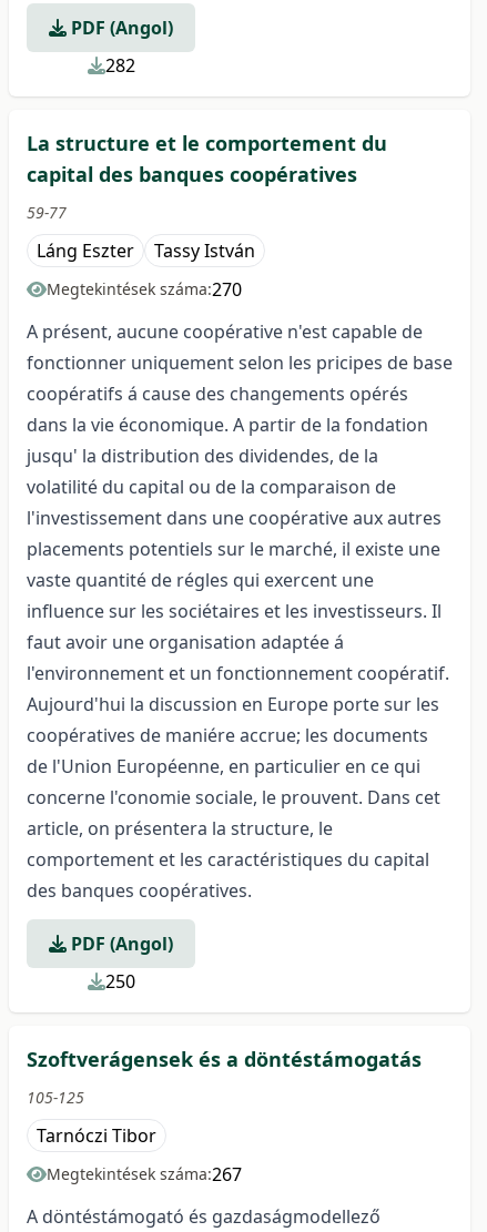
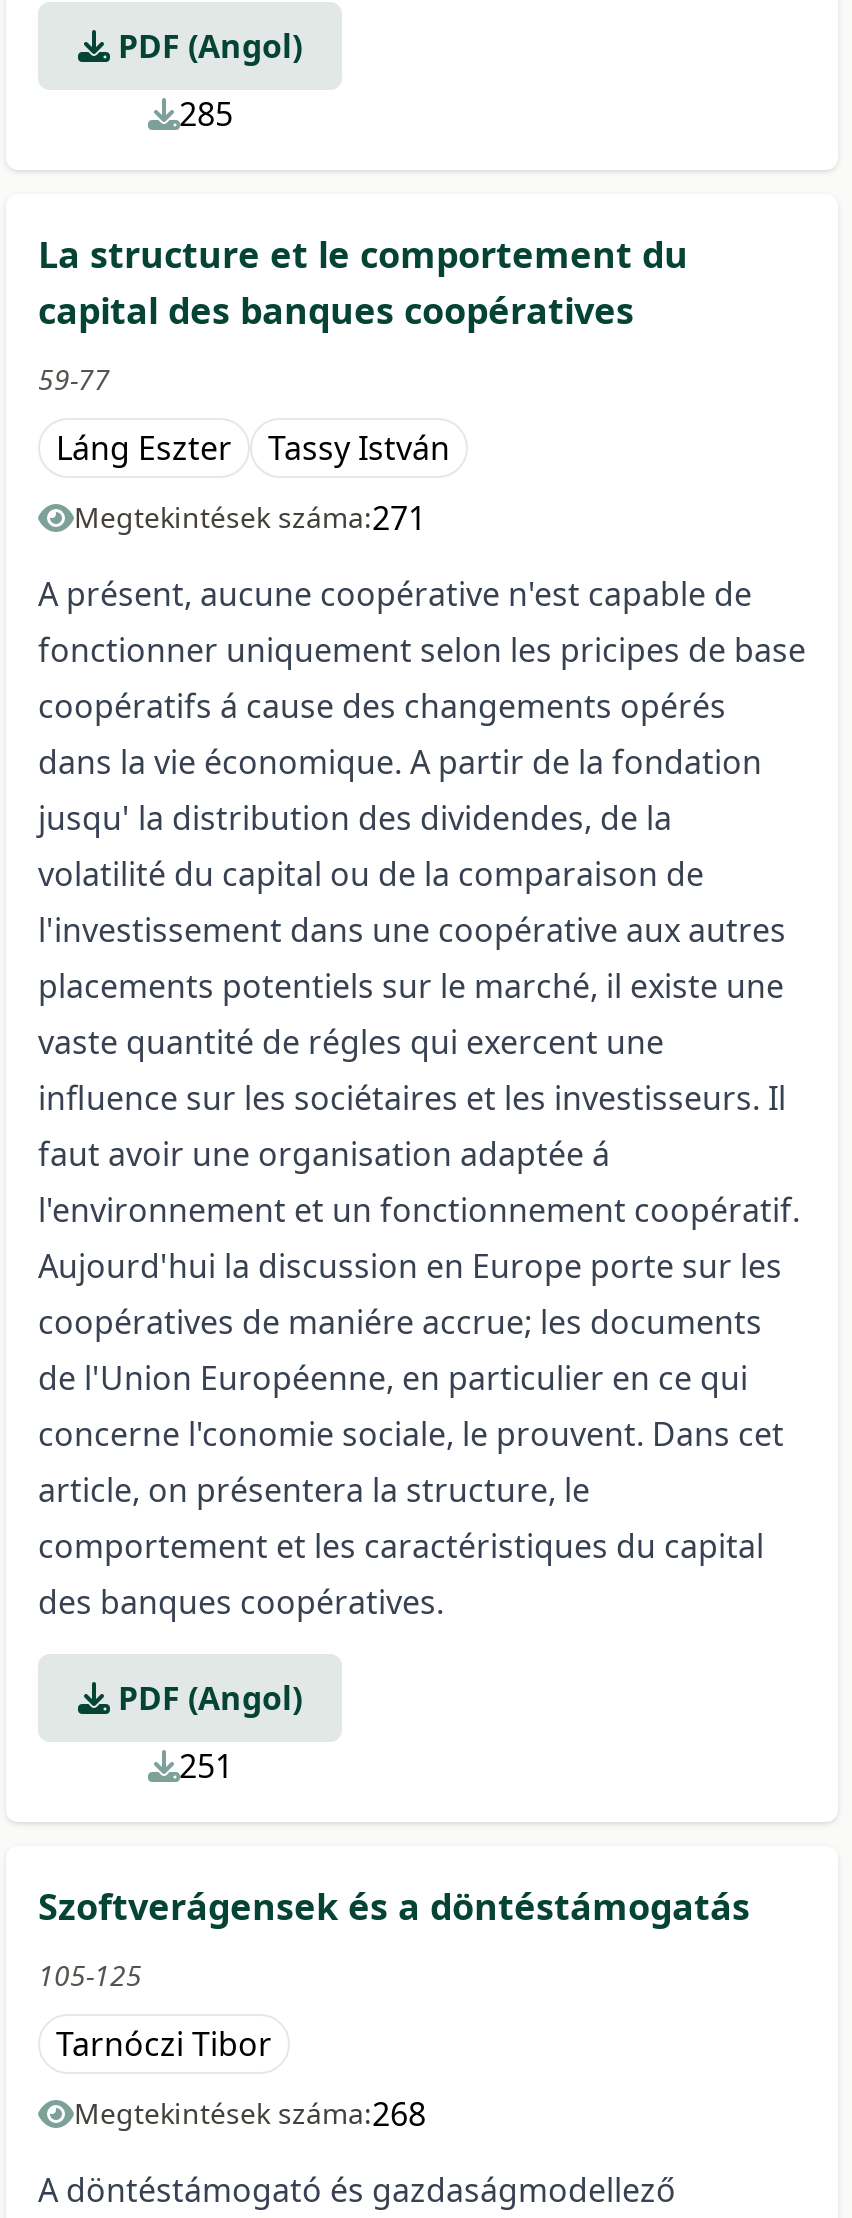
[105,53,135,78] 282 -> [179,92,233,136] 285
[47,277,242,302] Megtekintések száma:270 -> [74,496,426,540] Megtekintések száma:271
[105,969,135,994] 250 -> [179,1744,233,1788] 251
[47,1162,242,1187] Megtekintések száma:267 -> [74,2092,426,2136] Megtekintések száma:268

